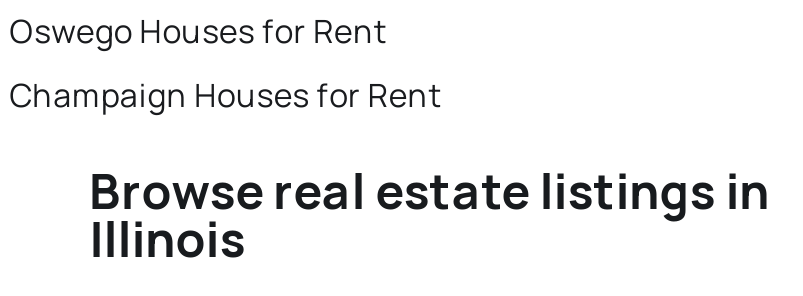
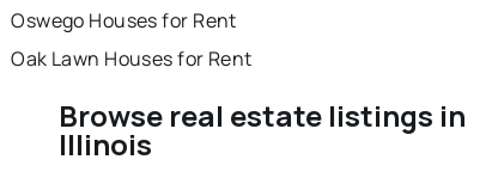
[9,73,441,117] Champaign Houses for Rent -> [11,46,252,72] Oak Lawn Houses for Rent

